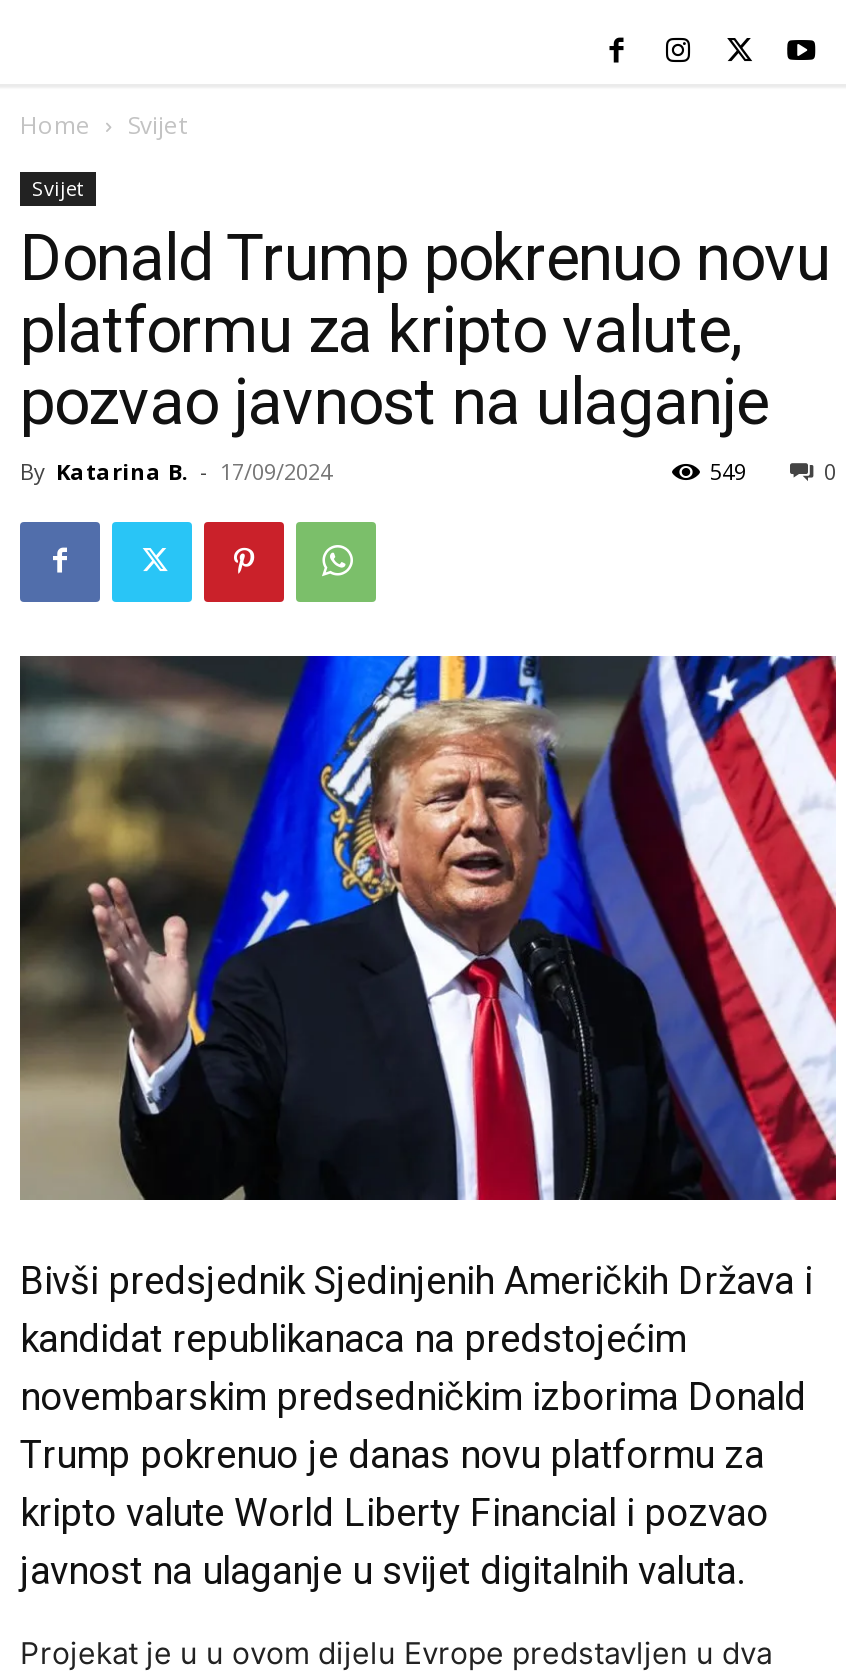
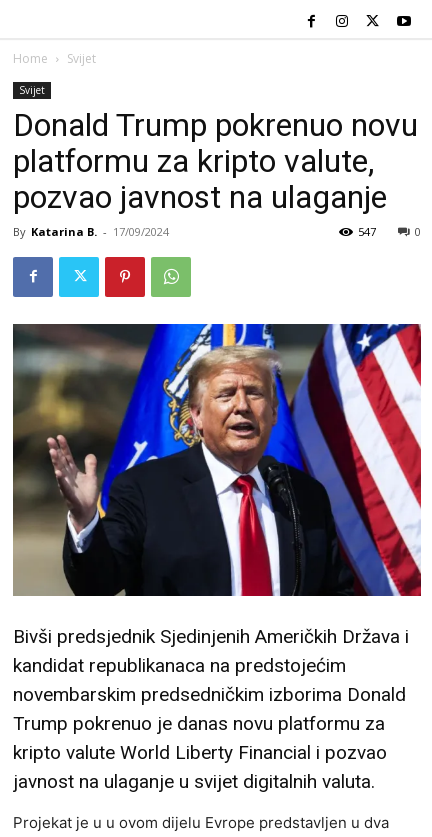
[710,456,746,486] 549 -> [358,224,376,239] 547

